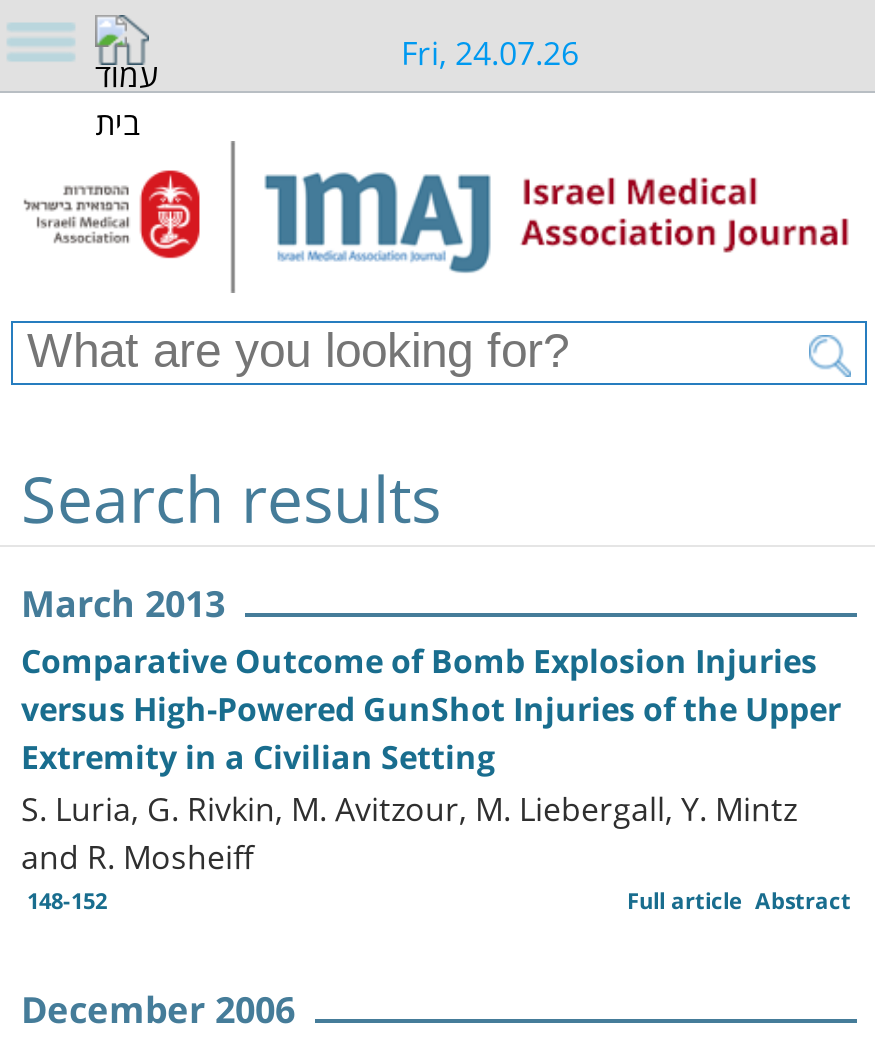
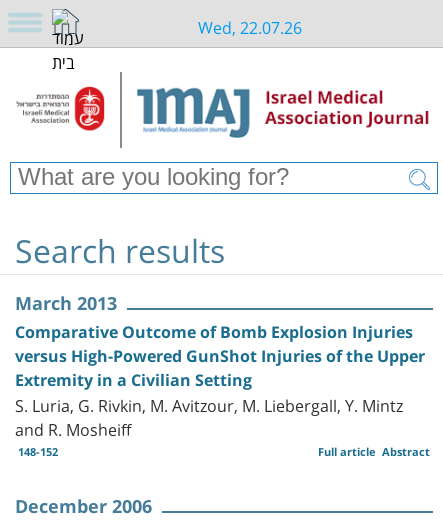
[401,15,579,81] Fri, 24.07.26 -> [197,9,301,42] Wed, 22.07.26

